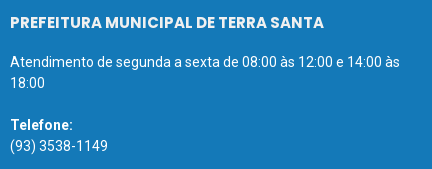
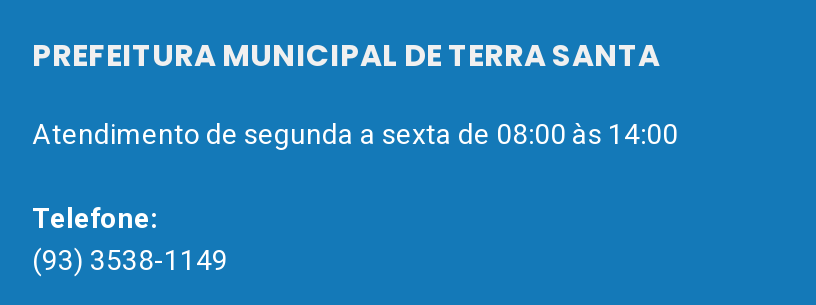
[10,54,400,91] Atendimento de segunda a sexta de 08:00 às 12:00 e 14:00 às | 18:00 -> [32,118,678,150] Atendimento de segunda a sexta de 08:00 às 14:00

